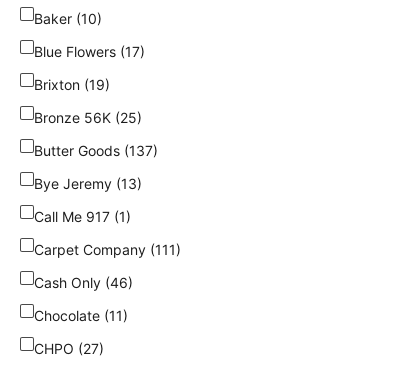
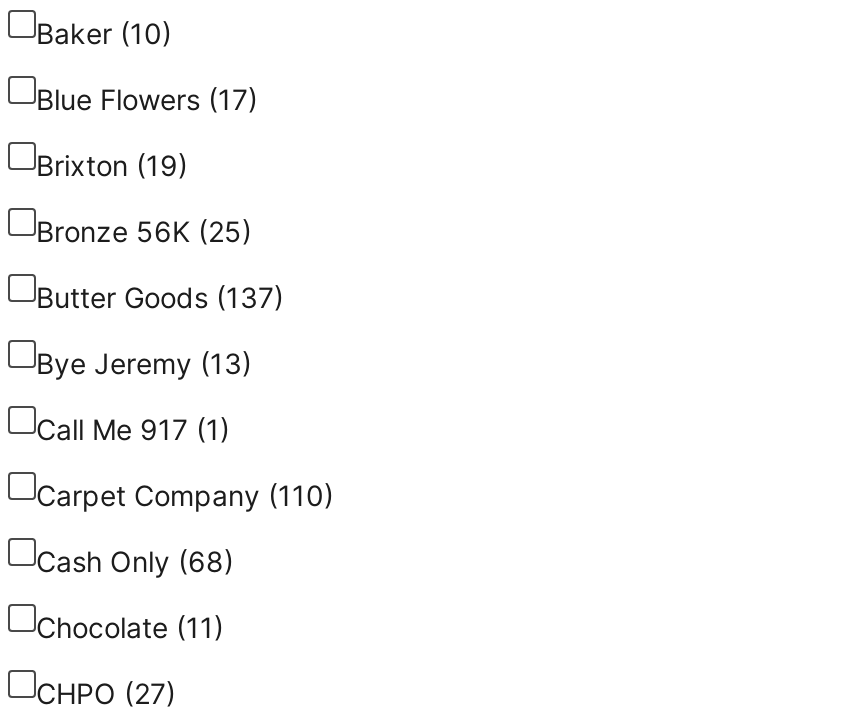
[34,241,181,258] Carpet Company (111) -> [36,478,334,512] Carpet Company (110)
[34,274,133,291] Cash Only (46) -> [36,544,234,578] Cash Only (68)

